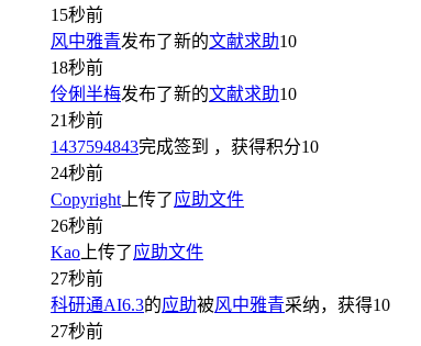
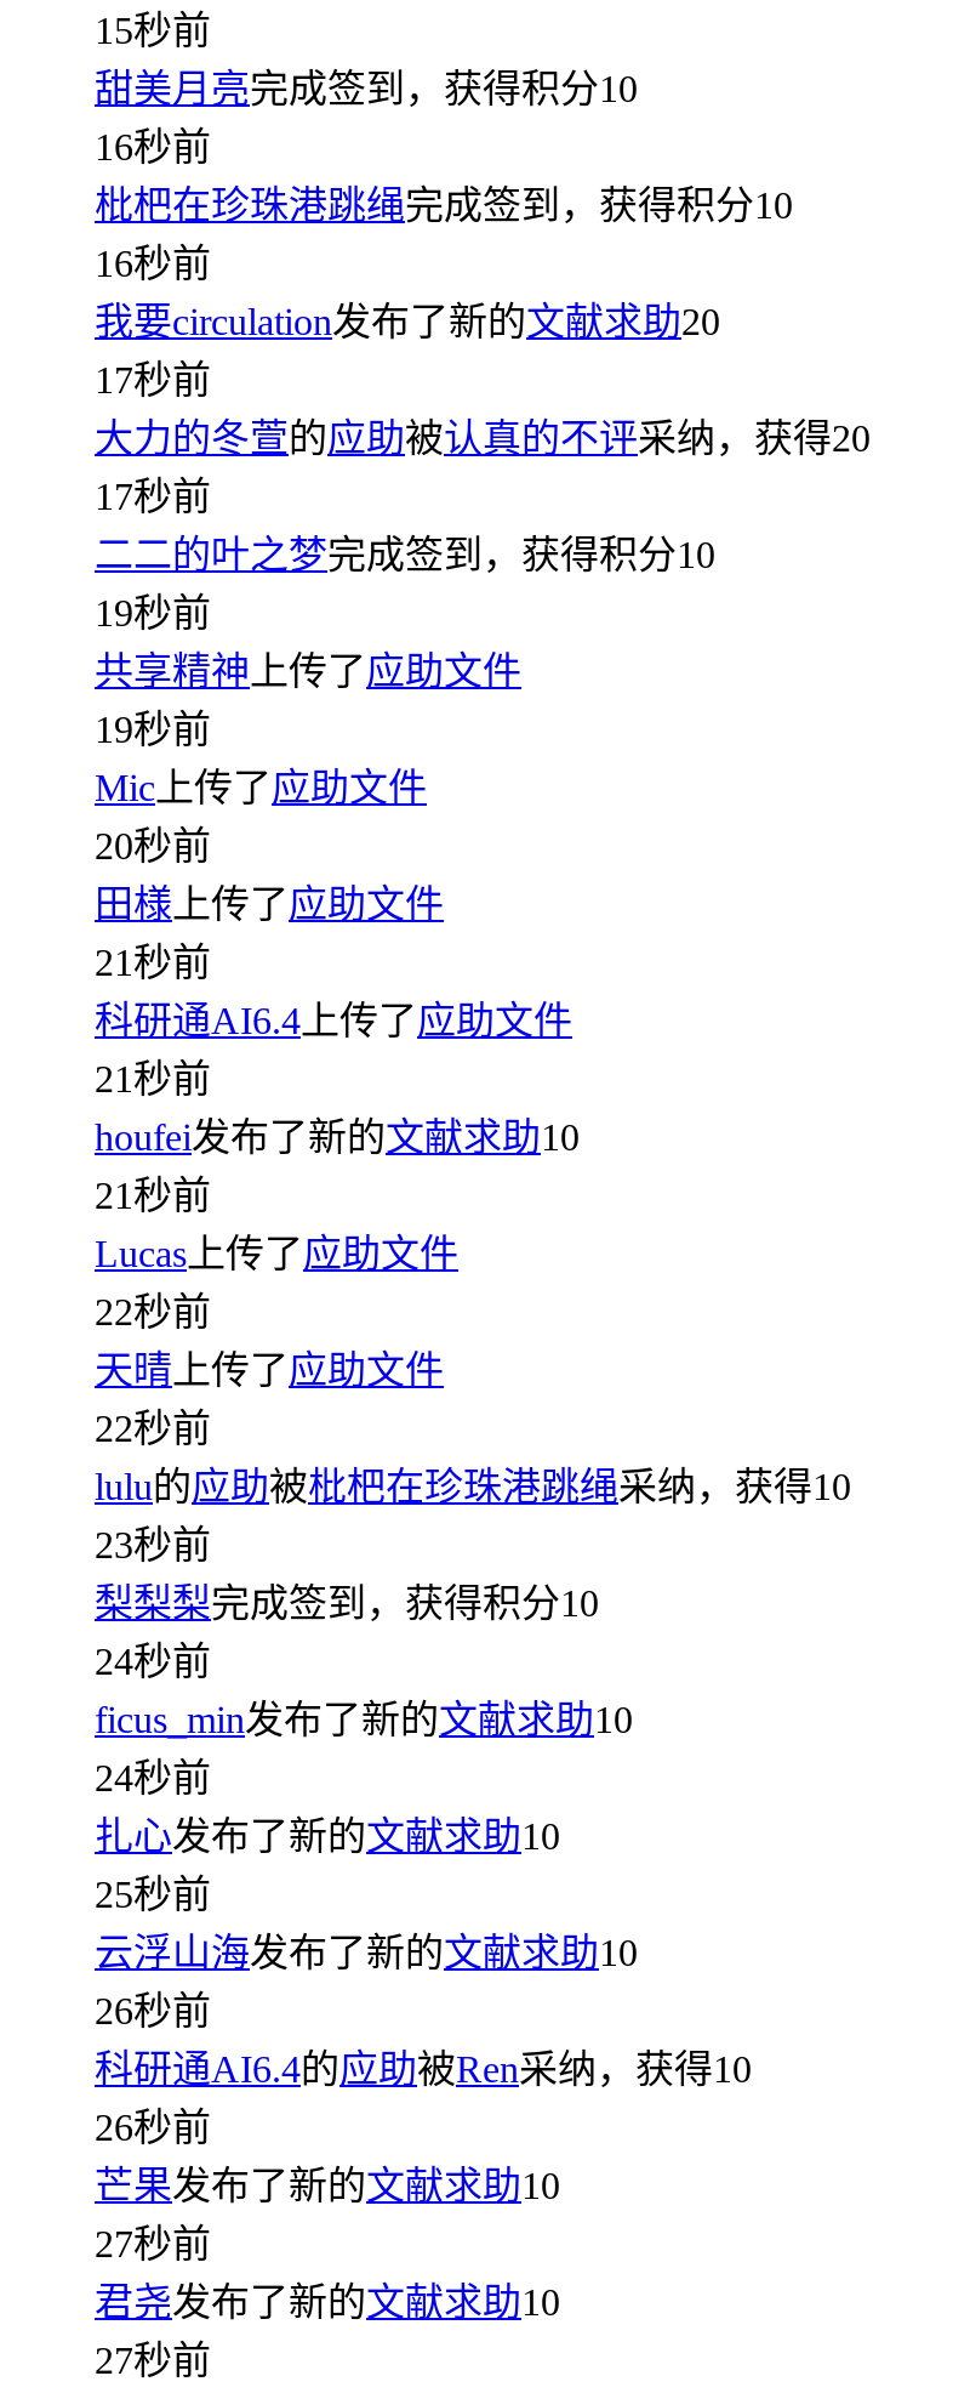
[51,32,297,104] 风中雅青发布了新的文献求助10 | 18秒前 | 伶俐半梅发布了新的文献求助10 -> [95,69,871,926] 甜美月亮完成签到，获得积分10 | 16秒前 | 枇杷在珍珠港跳绳完成签到，获得积分10 | 16秒前 | 我要circulation发布了新的文献求助20 | 17秒前 | 大力的冬萱的应助被认真的不评采纳，获得20 | 17秒前 | 二二的叶之梦完成签到，获得积分10 | 19秒前 | 共享精神上传了应助文件 | 19秒前 | Mic上传了应助文件 | 20秒前 | 田様上传了应助文件
[51,138,319,157] 1437594843完成签到，获得积分10 -> [95,1001,851,1625] 科研通AI6.4上传了应助文件 | 21秒前 | houfei发布了新的文献求助10 | 21秒前 | Lucas上传了应助文件 | 22秒前 | 天晴上传了应助文件 | 22秒前 | lulu的应助被枇杷在珍珠港跳绳采纳，获得10 | 23秒前 | 梨梨梨完成签到，获得积分10
[51,191,244,209] Copyright上传了应助文件 -> [95,1700,638,1974] ficus_min发布了新的文献求助10 | 24秒前 | 扎心发布了新的文献求助10 | 25秒前 | 云浮山海发布了新的文献求助10
[51,243,203,262] Kao上传了应助文件 -> [95,2050,752,2207] 科研通AI6.4的应助被Ren采纳，获得10 | 26秒前 | 芒果发布了新的文献求助10
[51,296,390,315] 科研通AI6.3的应助被风中雅青采纳，获得10 -> [95,2283,560,2324] 君尧发布了新的文献求助10

